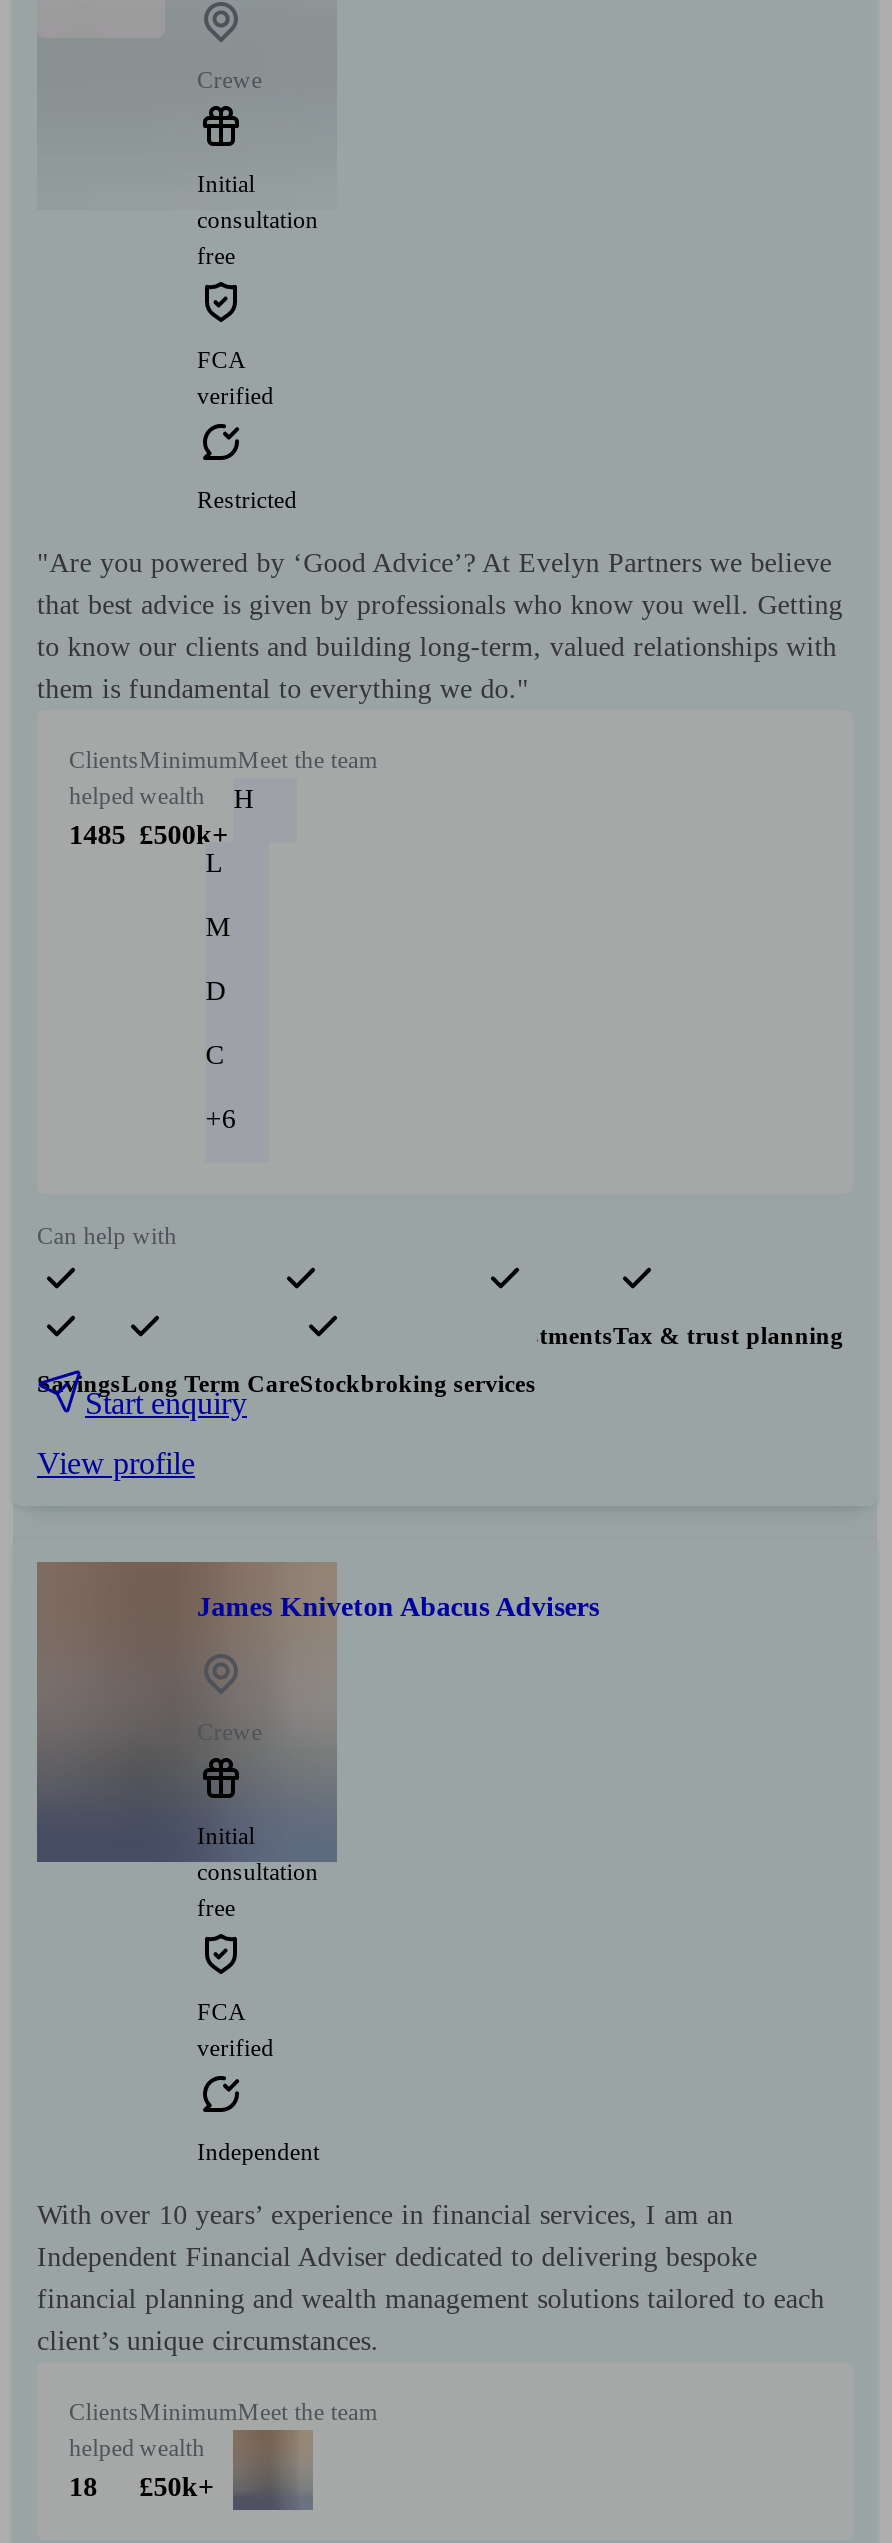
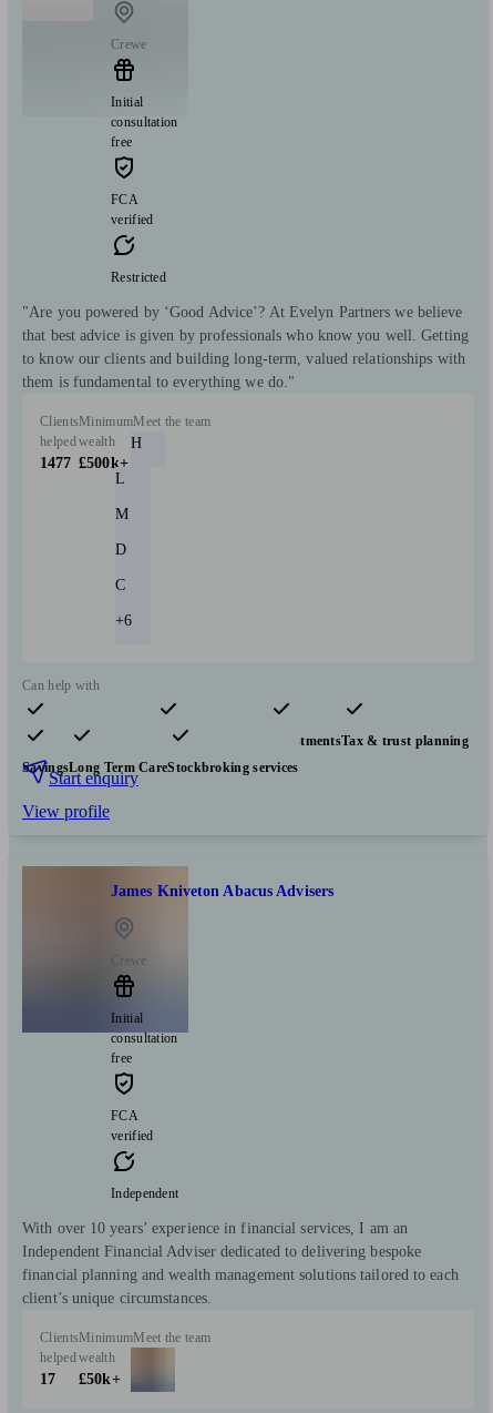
[69,820,228,850] 1485 £500k+ -> [40,455,128,471] 1477 £500k+
[69,2472,214,2502] 18 £50k+ -> [40,1371,120,1388] 17 £50k+

